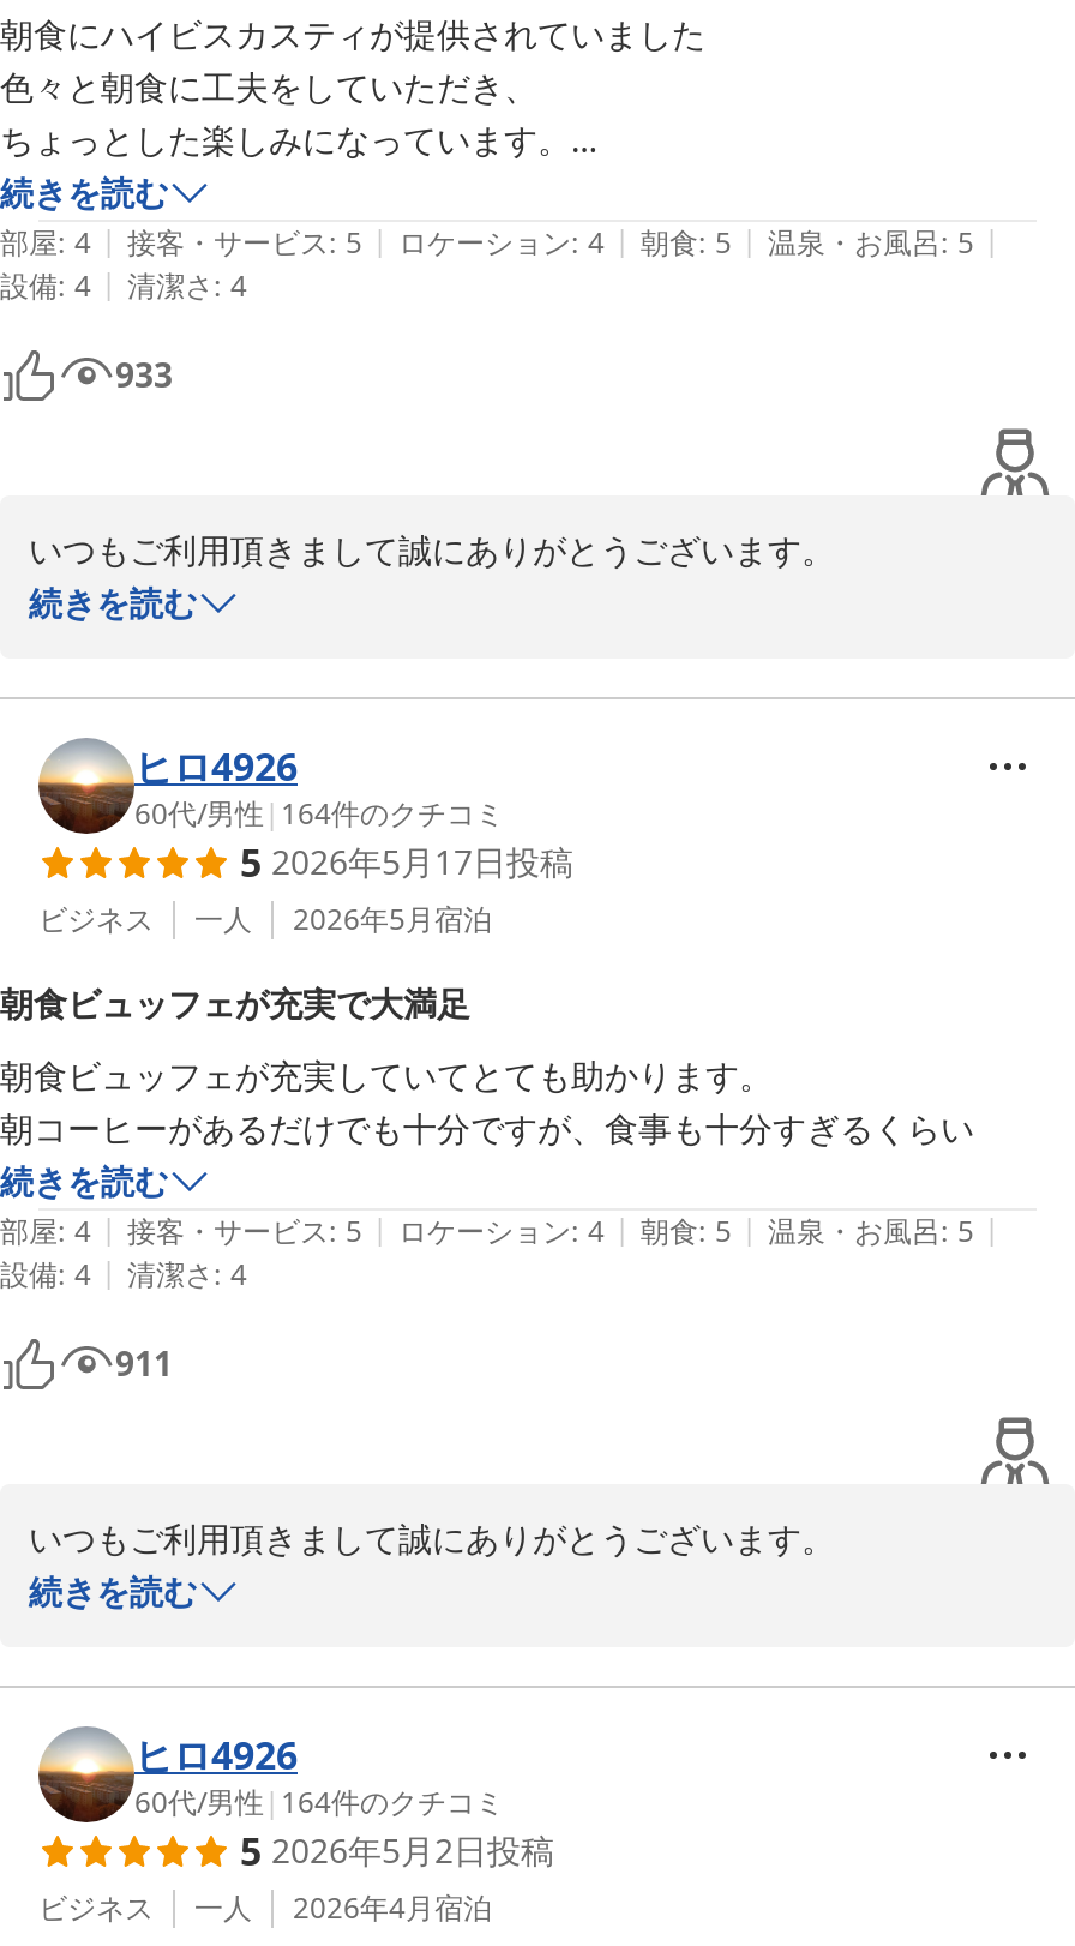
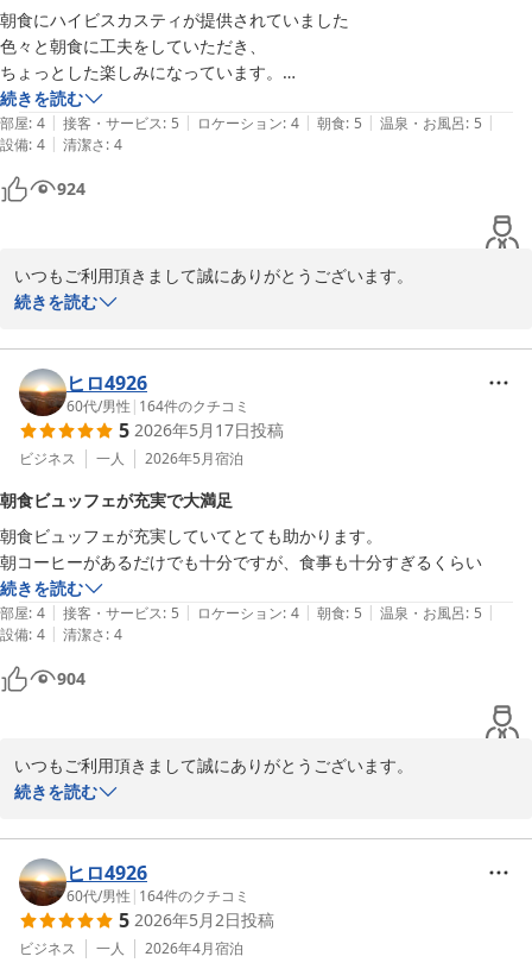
[115,352,173,397] 933 -> [57,177,85,200] 924
[115,1340,173,1386] 911 -> [57,667,85,690] 904

